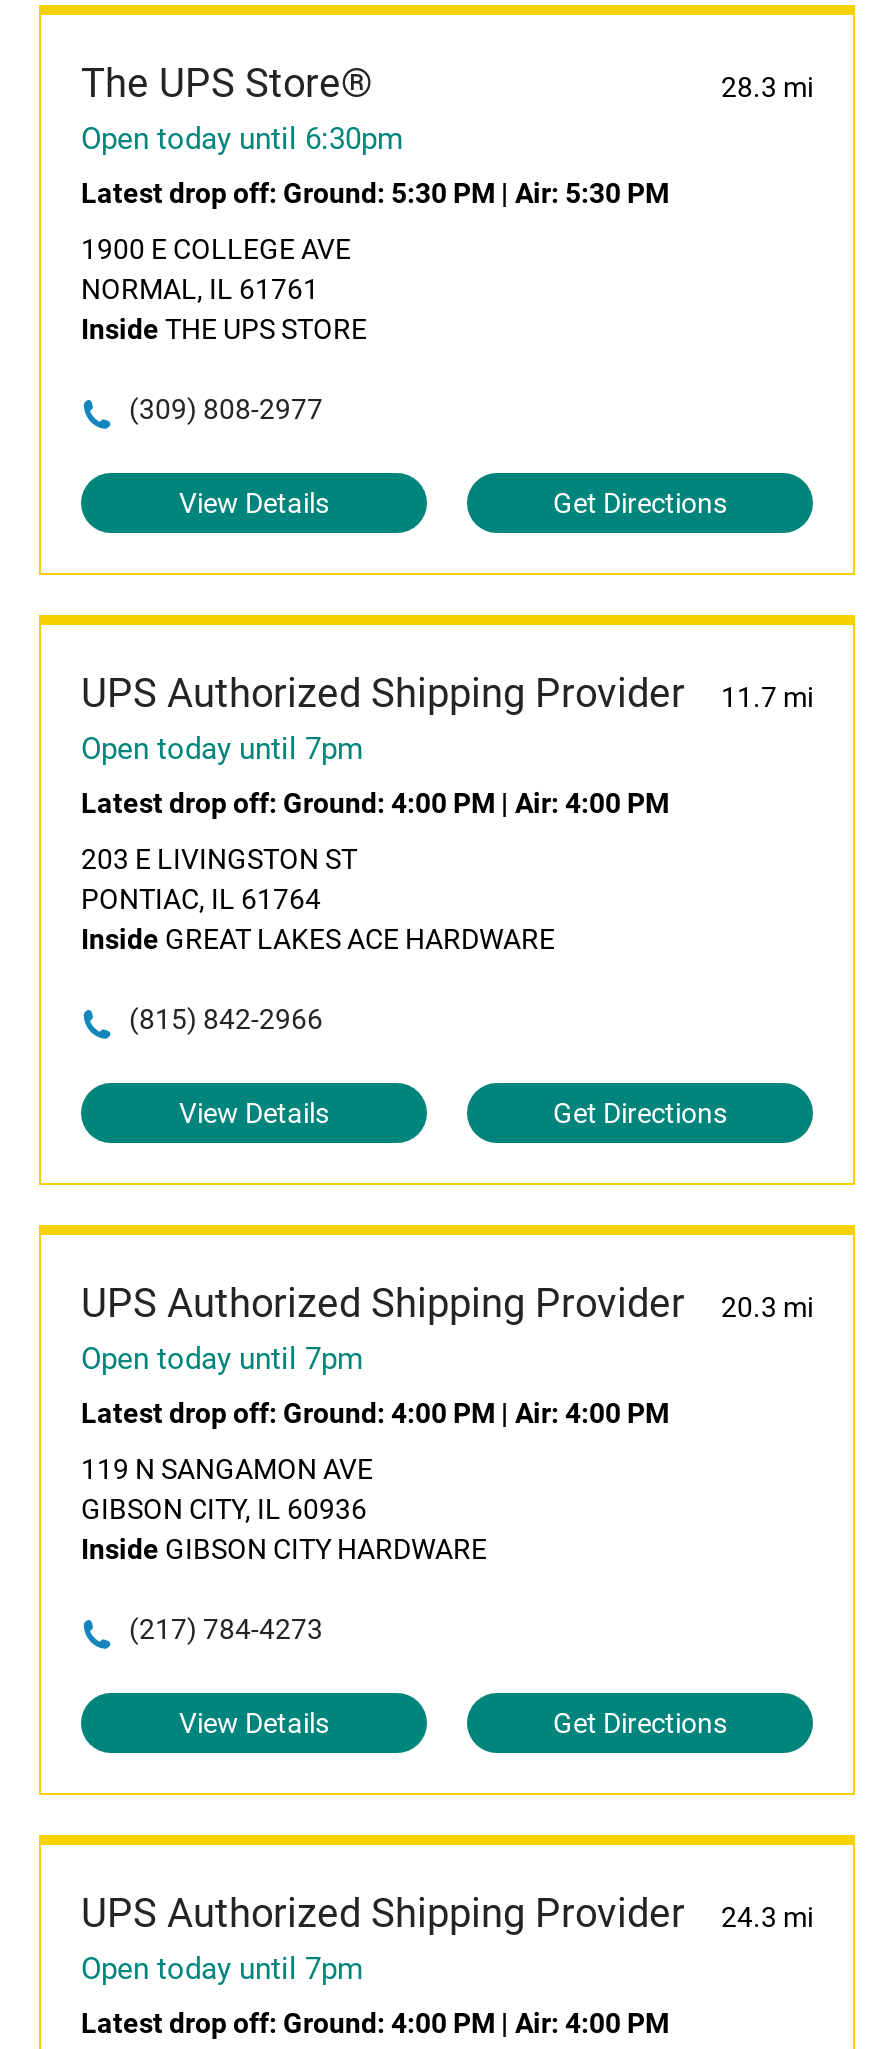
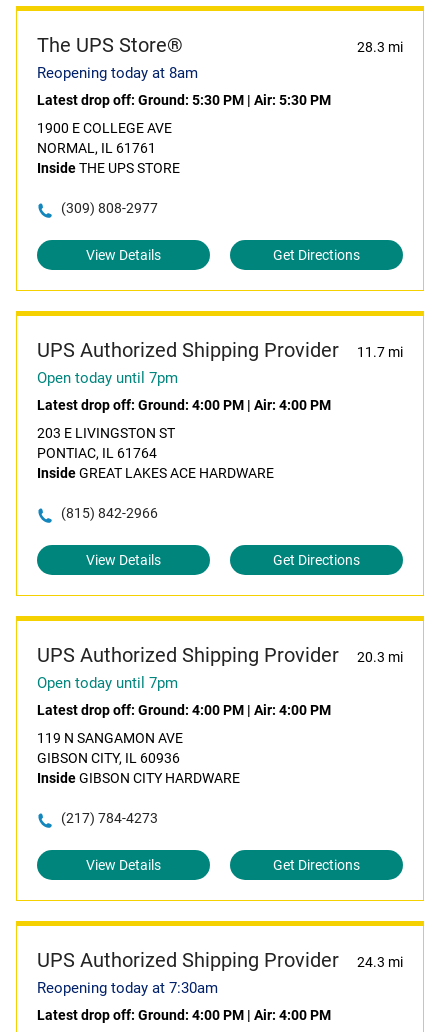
[81,121,403,157] Open today until 6:30pm -> [37,64,198,82] Reopening today at 8am
[81,1951,363,1987] Open today until 7pm -> [37,979,218,997] Reopening today at 7:30am

